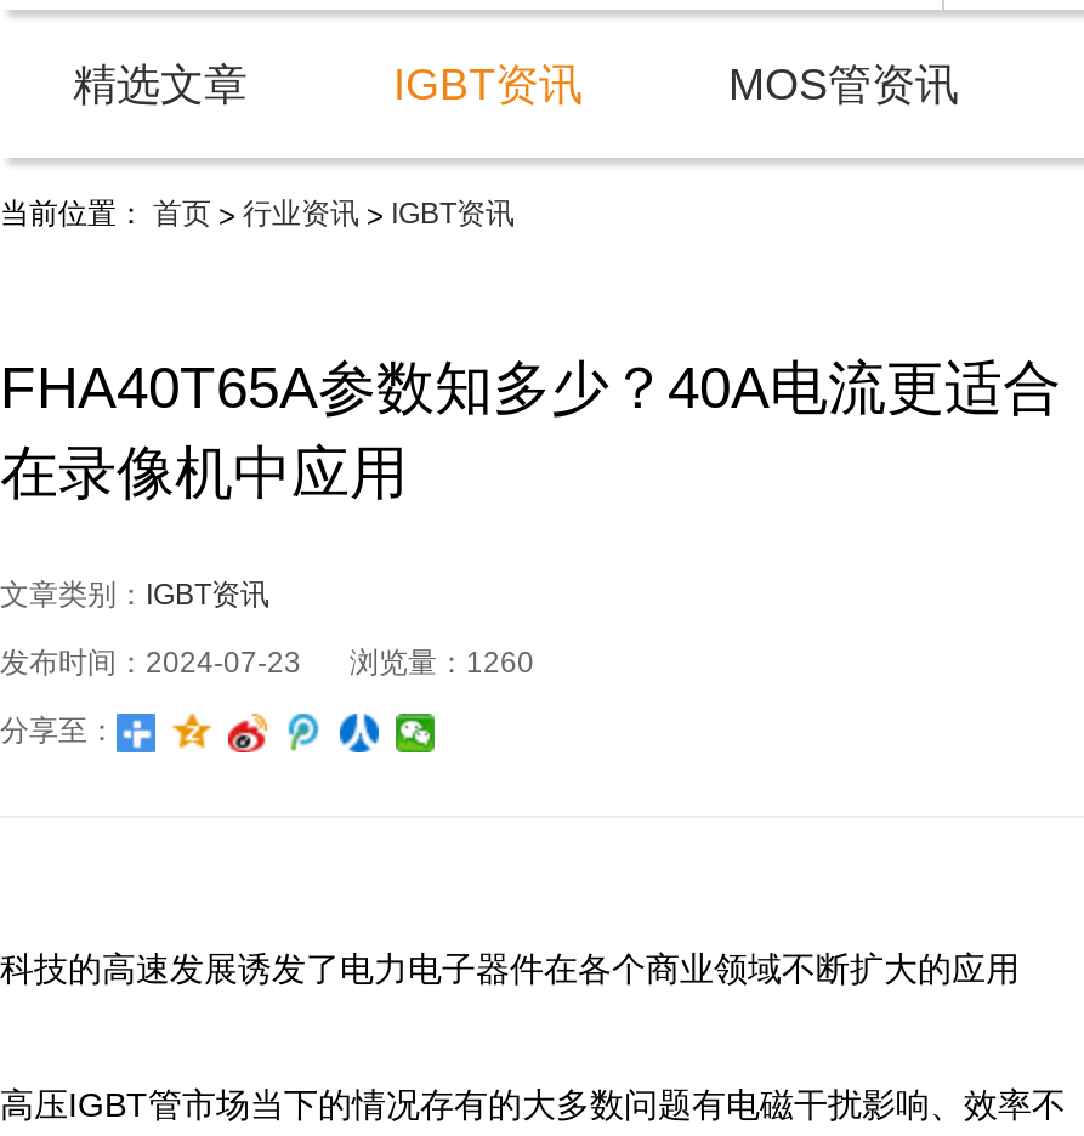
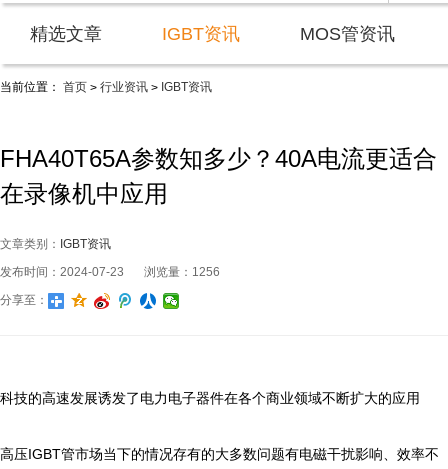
[0,647,534,681] 发布时间：2024-07-23 浏览量：1260 -> [0,265,220,279] 发布时间：2024-07-23 浏览量：1256

